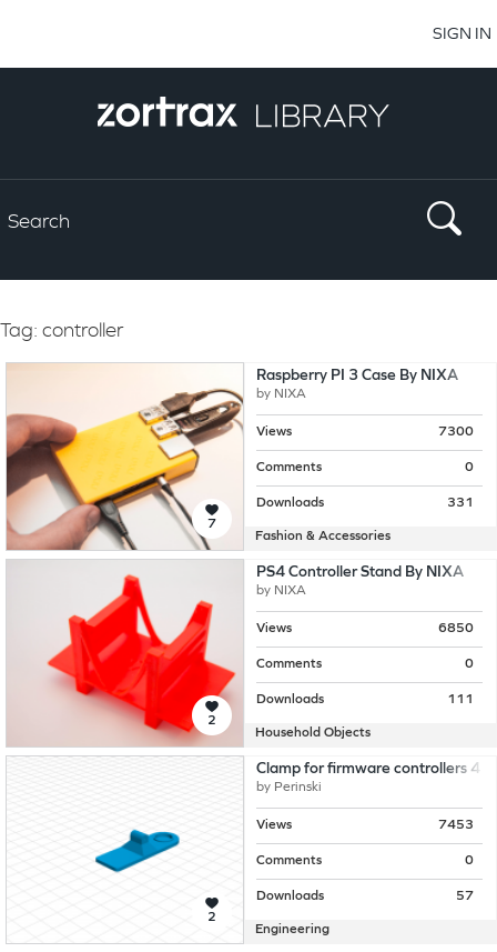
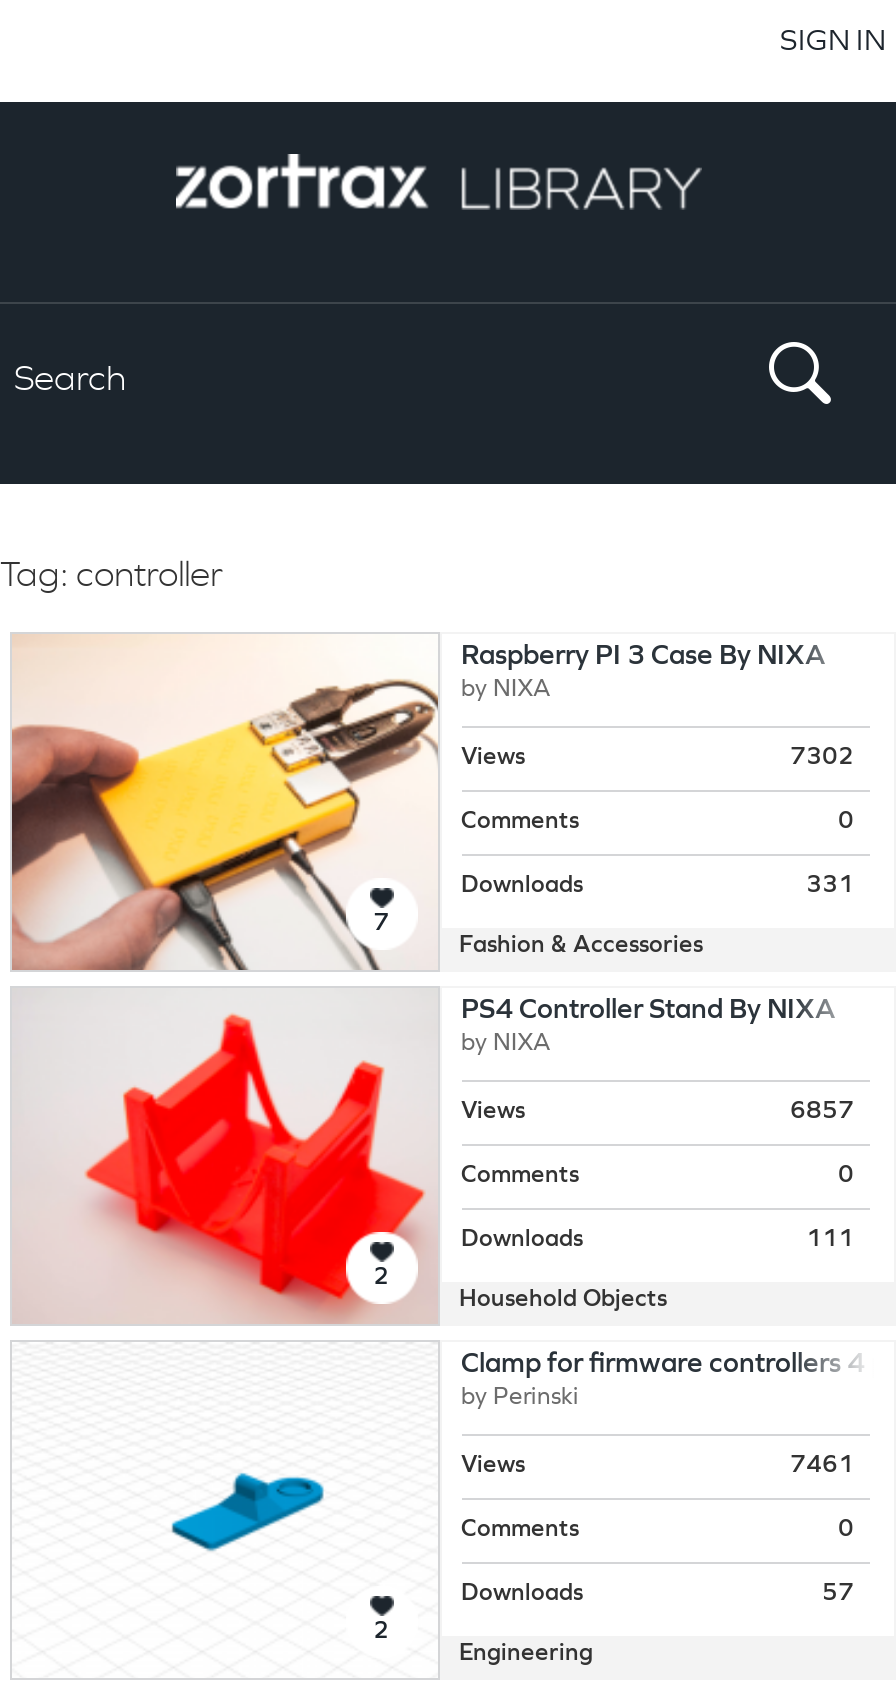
[438,425,474,439] 7300 -> [790,746,854,770] 7302
[438,622,474,635] 6850 -> [790,1100,854,1124] 6857
[438,819,474,832] 7453 -> [790,1454,854,1478] 7461

